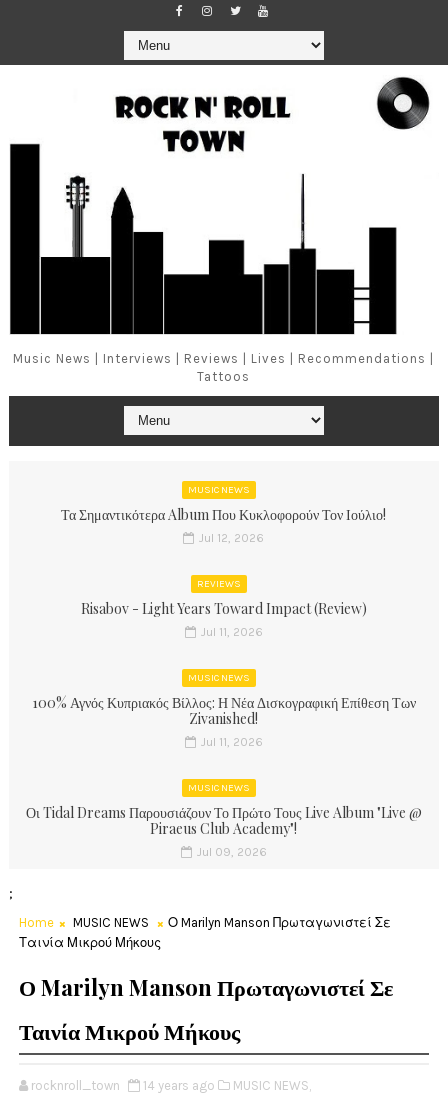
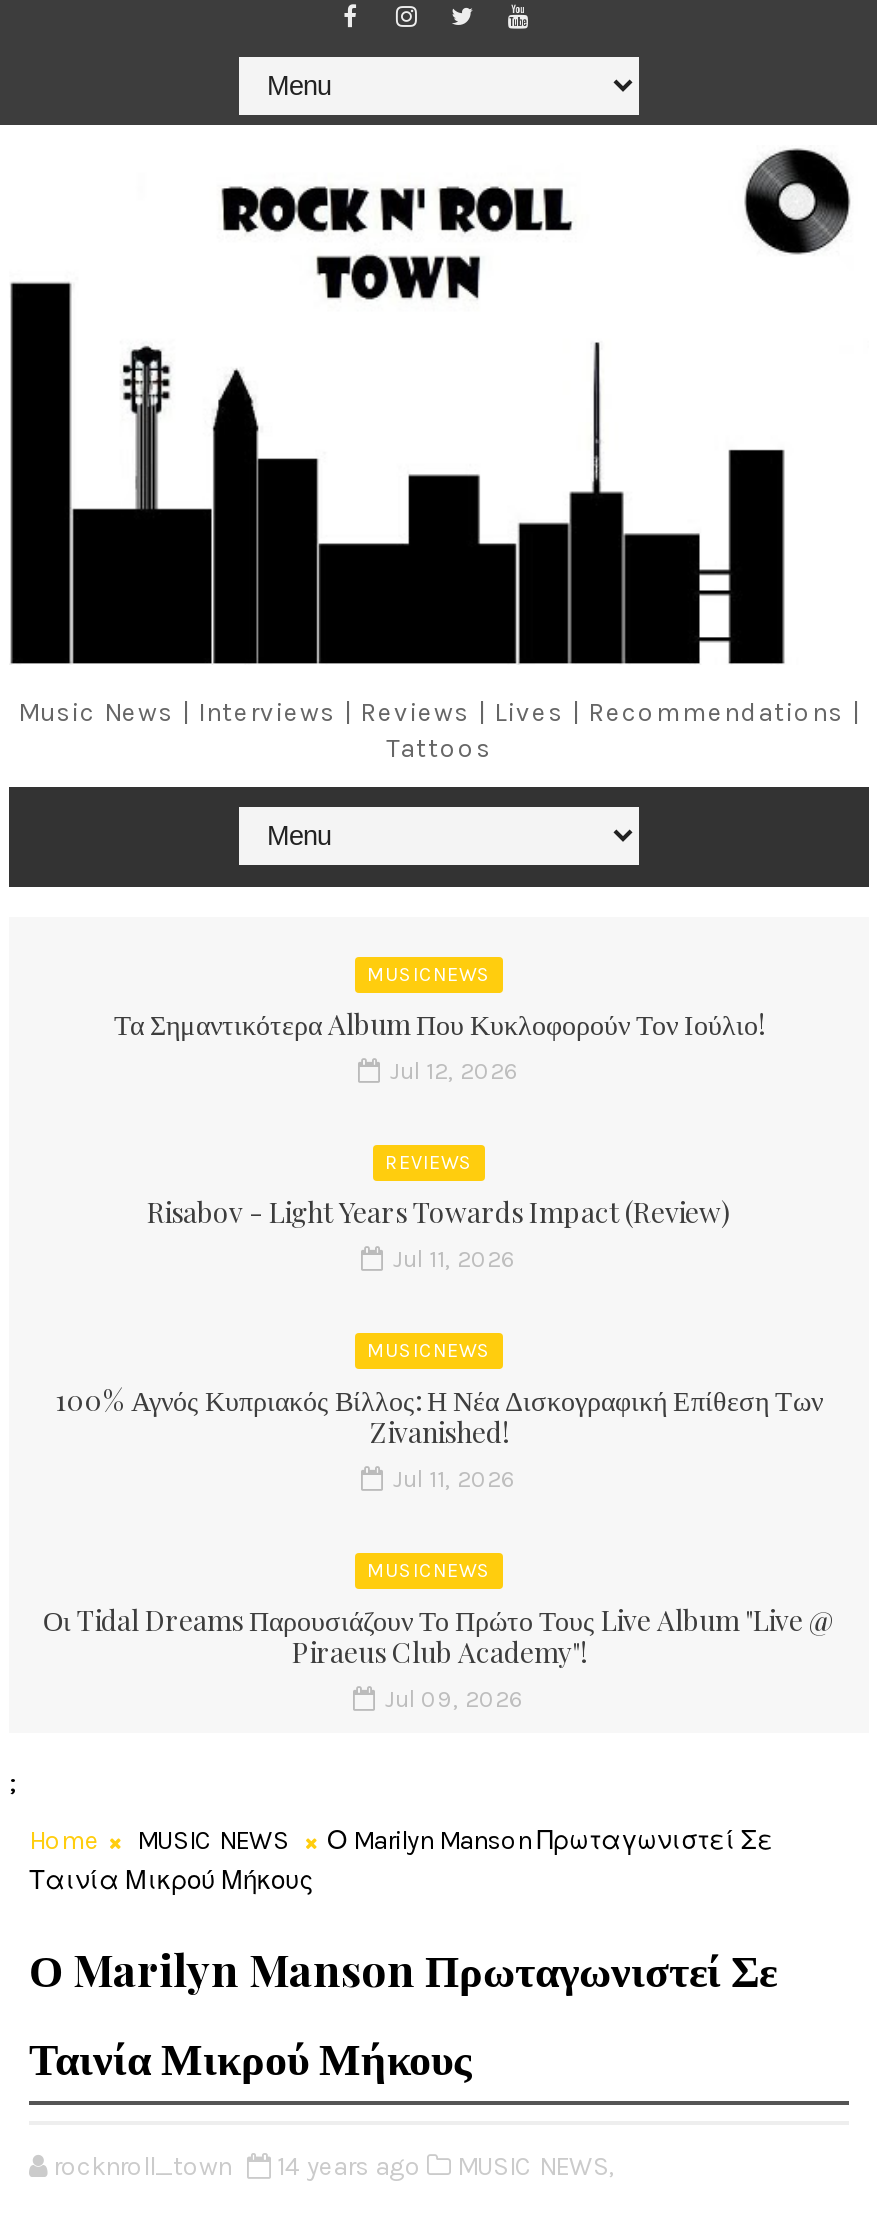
[81,599,367,618] Risabov - Light Years Toward Impact (Review) -> [147,1192,731,1230] Risabov - Light Years Towards Impact (Review)

